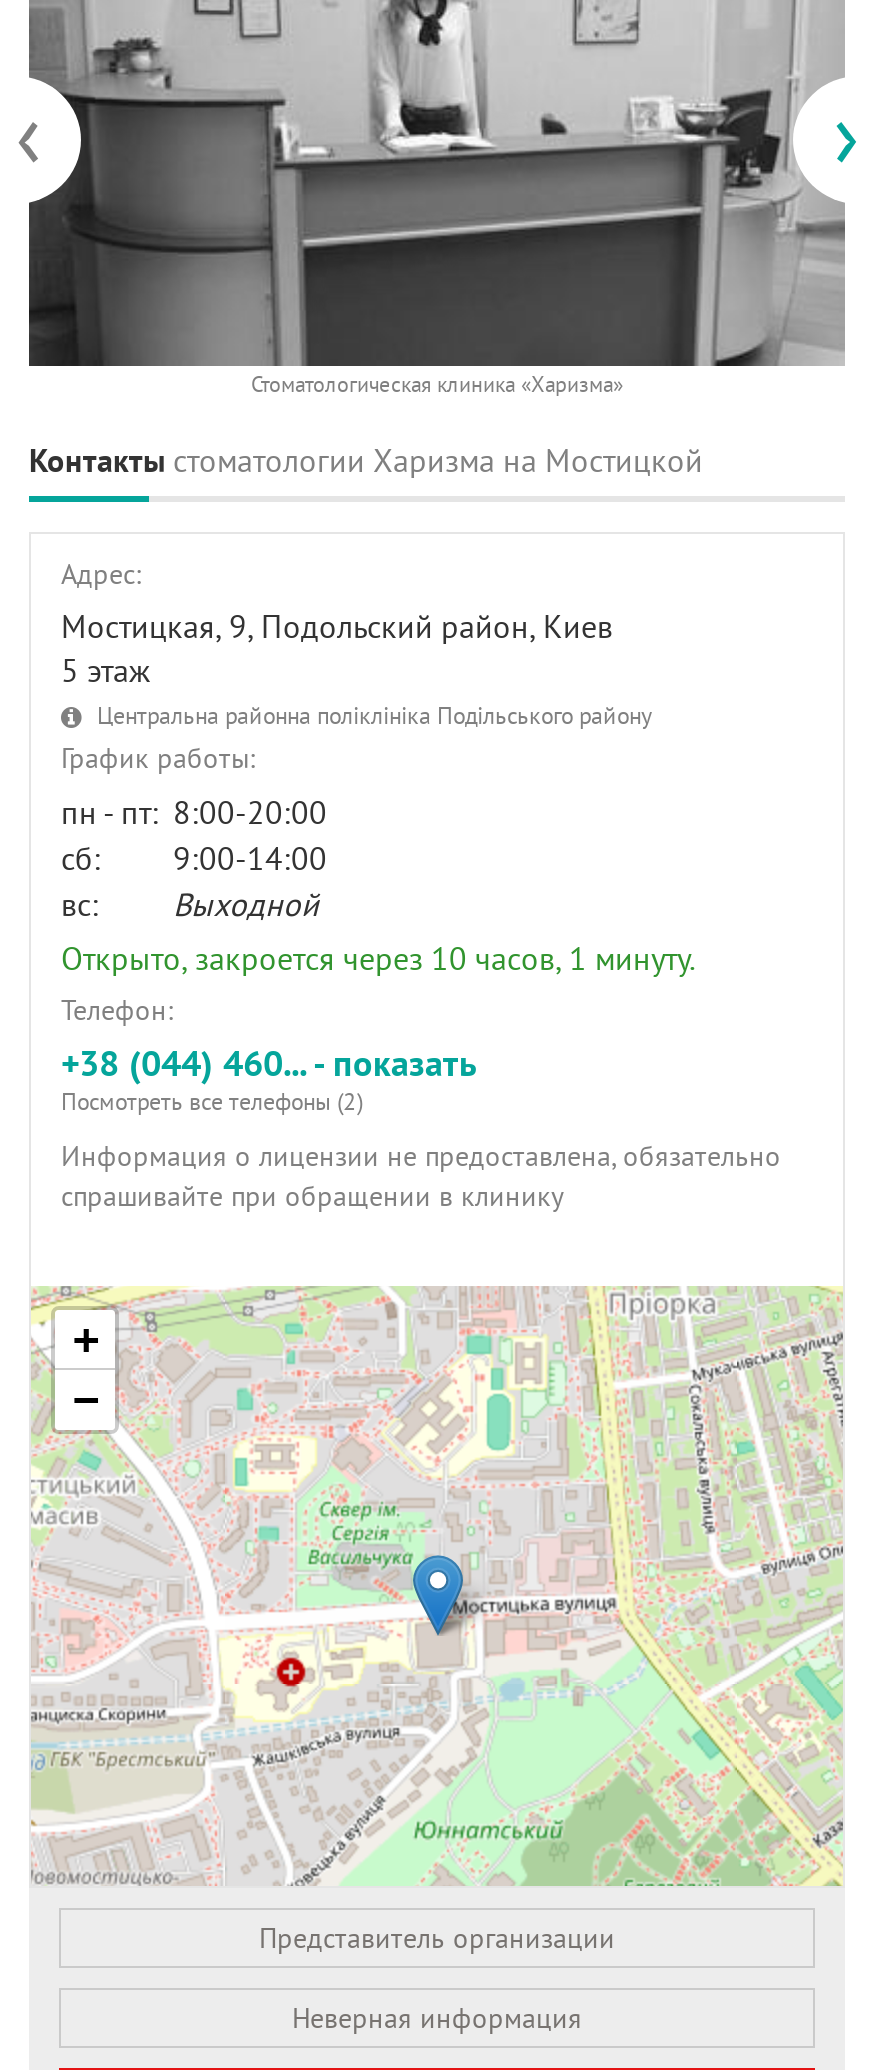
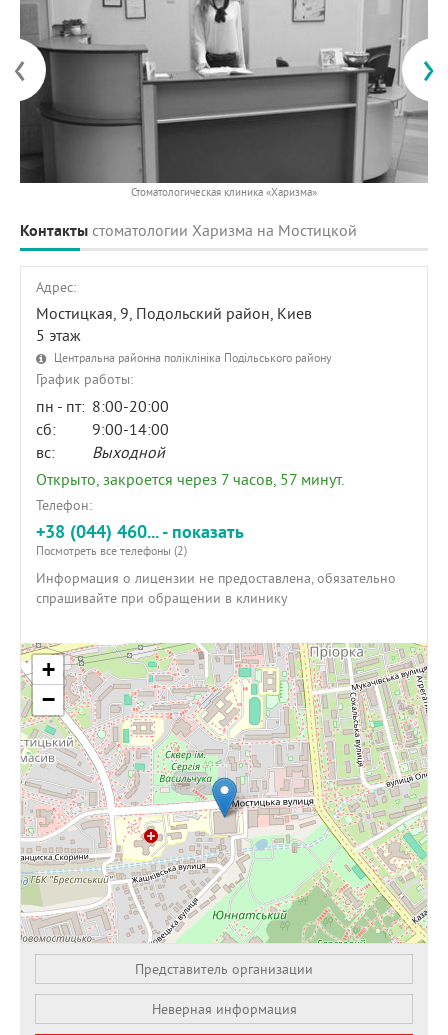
[61,938,695,978] Открыто, закроется через 10 часов, 1 минуту. -> [36,469,344,489] Открыто, закроется через 7 часов, 57 минут.

